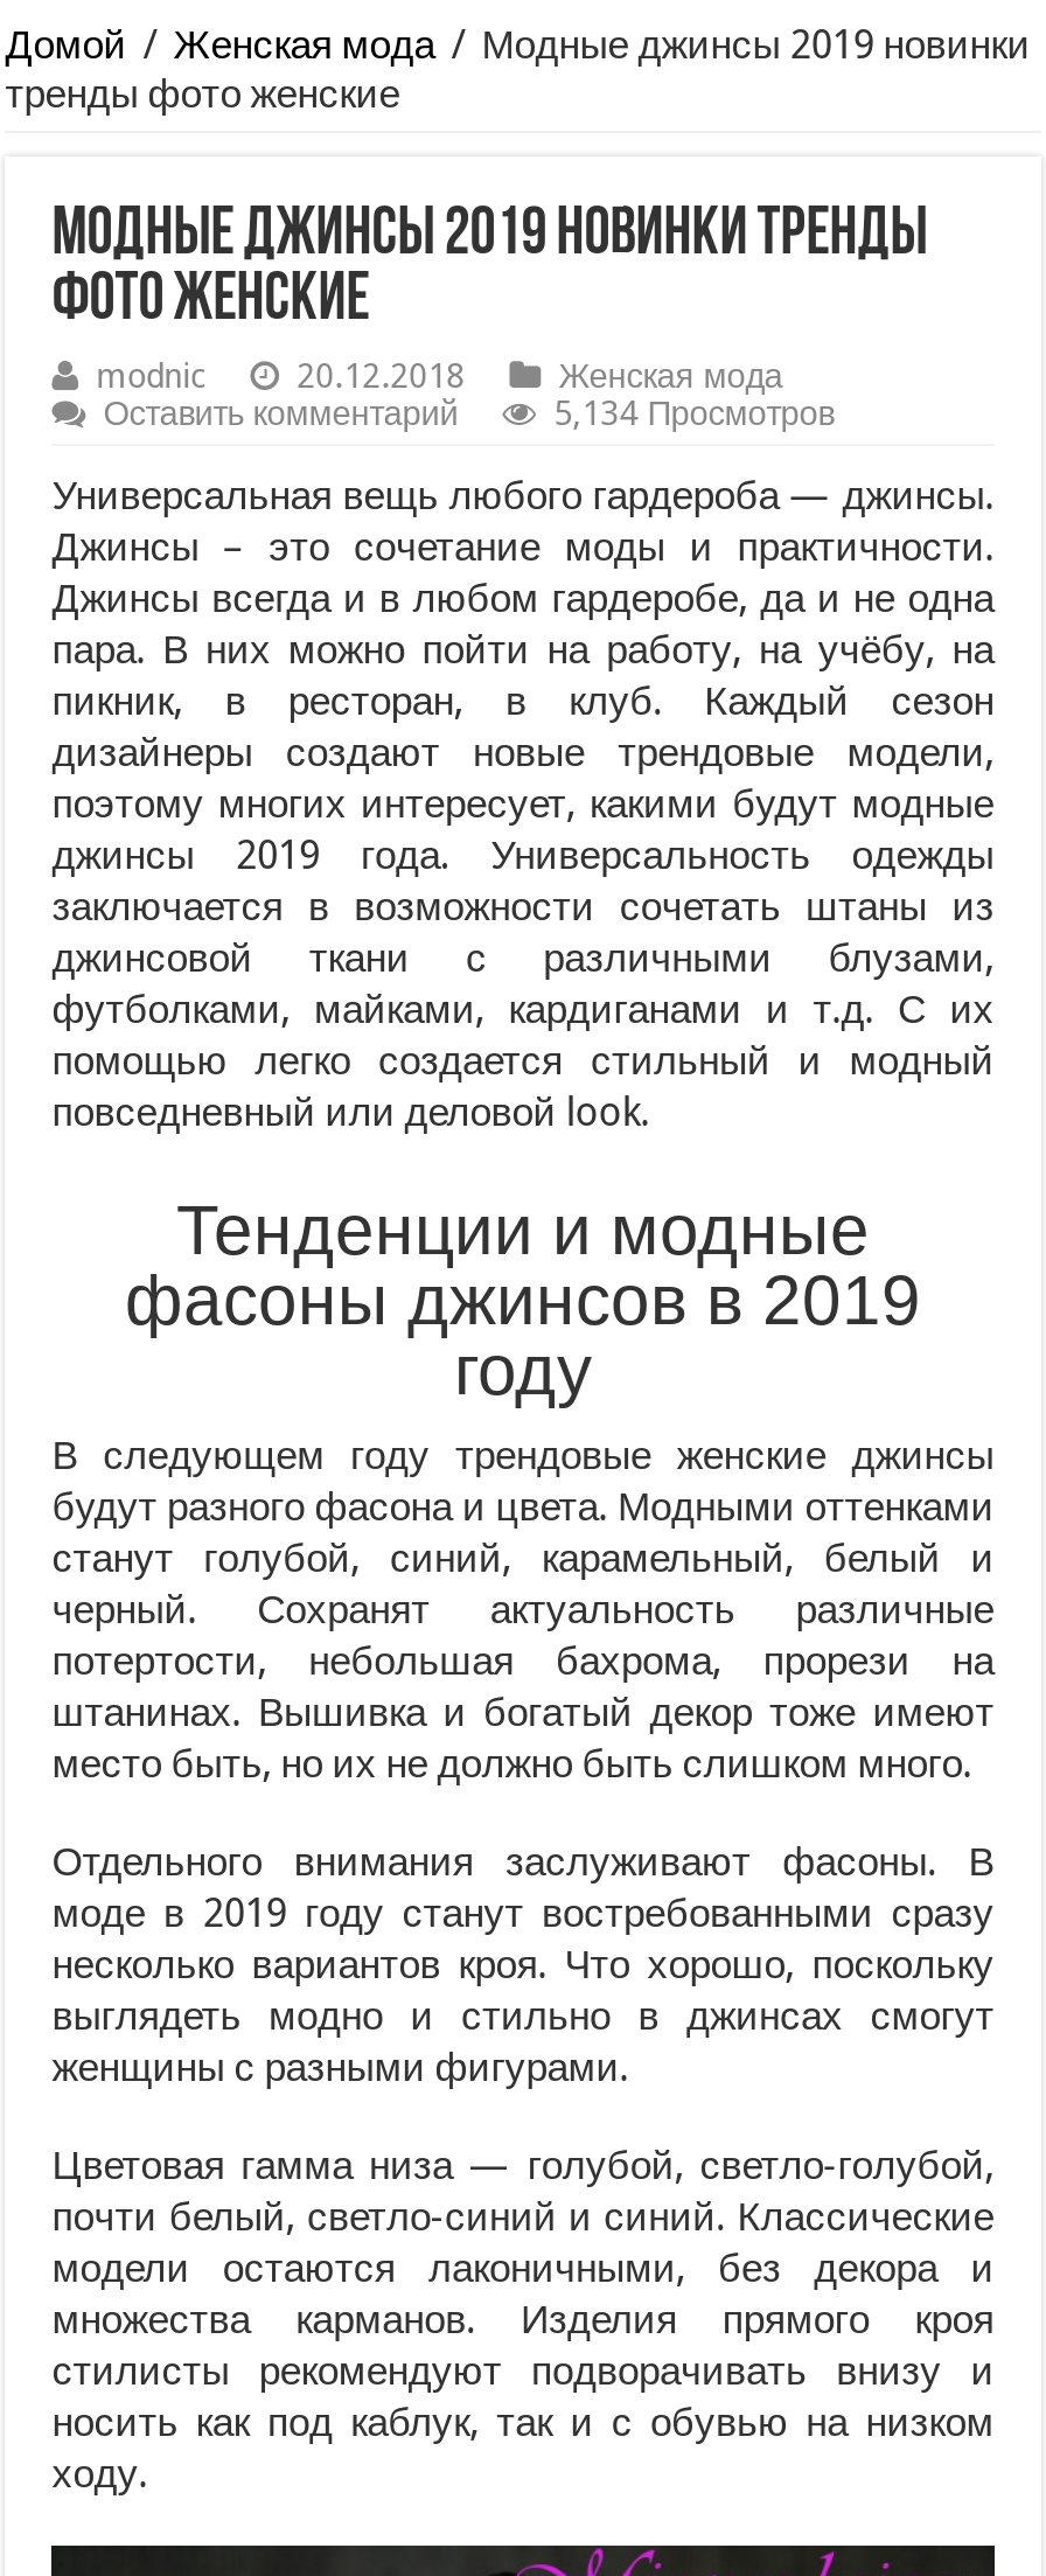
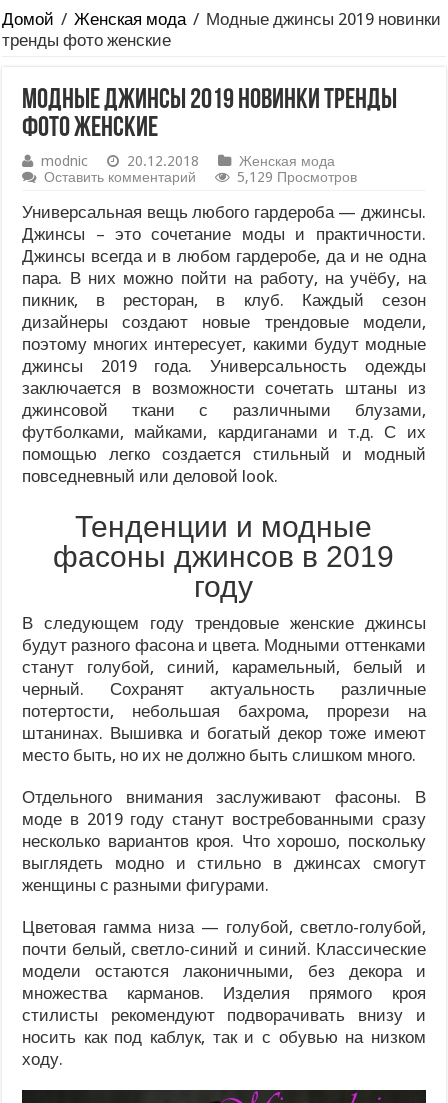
[554,394,834,431] 5,134 Просмотров -> [237,168,357,184] 5,129 Просмотров

